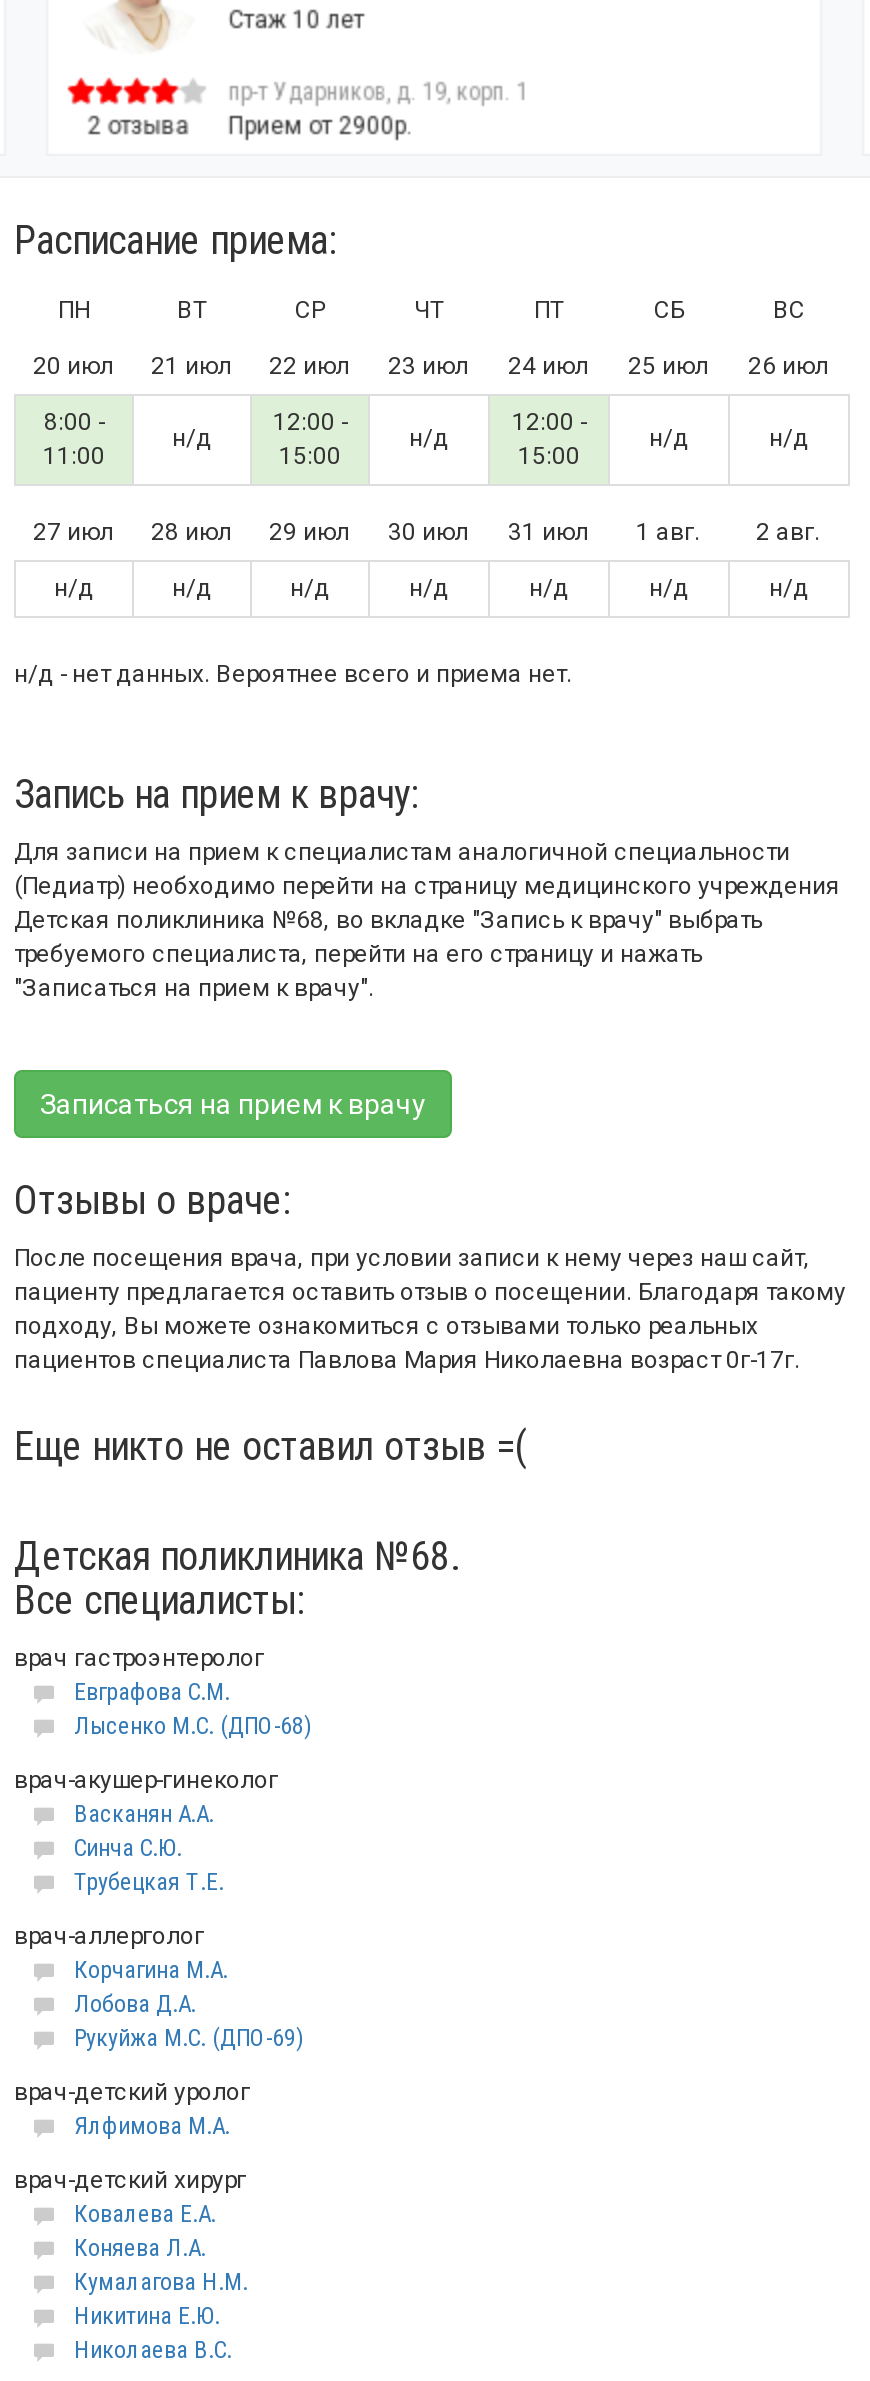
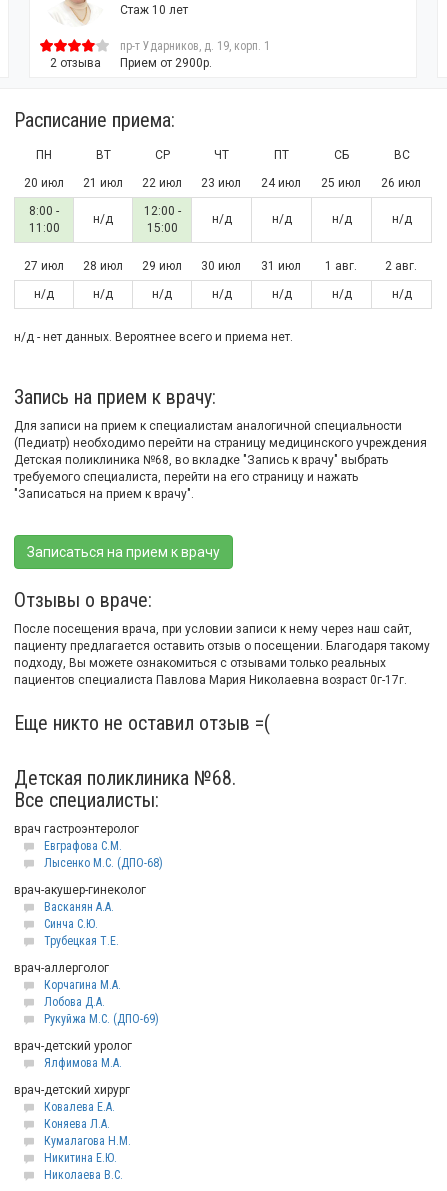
[512,408,586,470] 12:00 - | 15:00 -> [271,212,291,226] н/д

